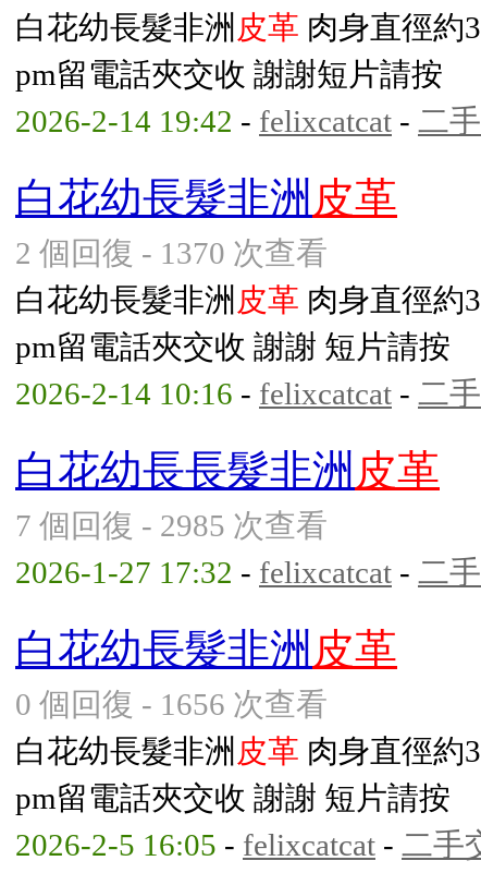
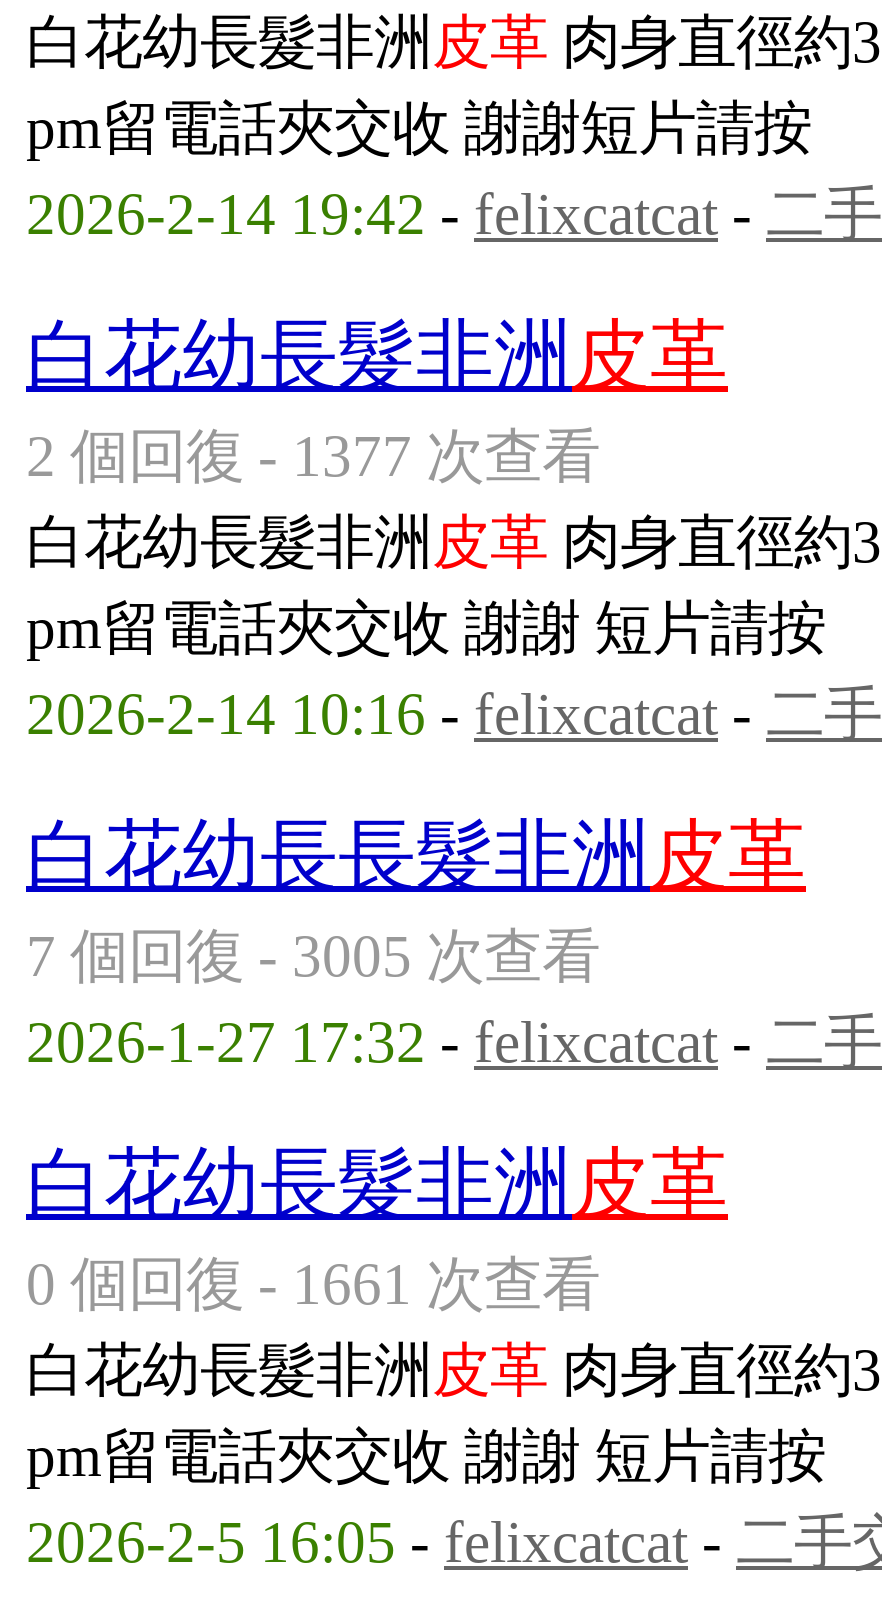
[15,235,328,270] 2 個回復 - 1370 次查看 -> [26,424,600,488] 2 個回復 - 1377 次查看
[15,508,328,543] 7 個回復 - 2985 次查看 -> [26,924,600,988] 7 個回復 - 3005 次查看
[15,687,328,722] 0 個回復 - 1656 次查看 -> [26,1252,600,1316] 0 個回復 - 1661 次查看

